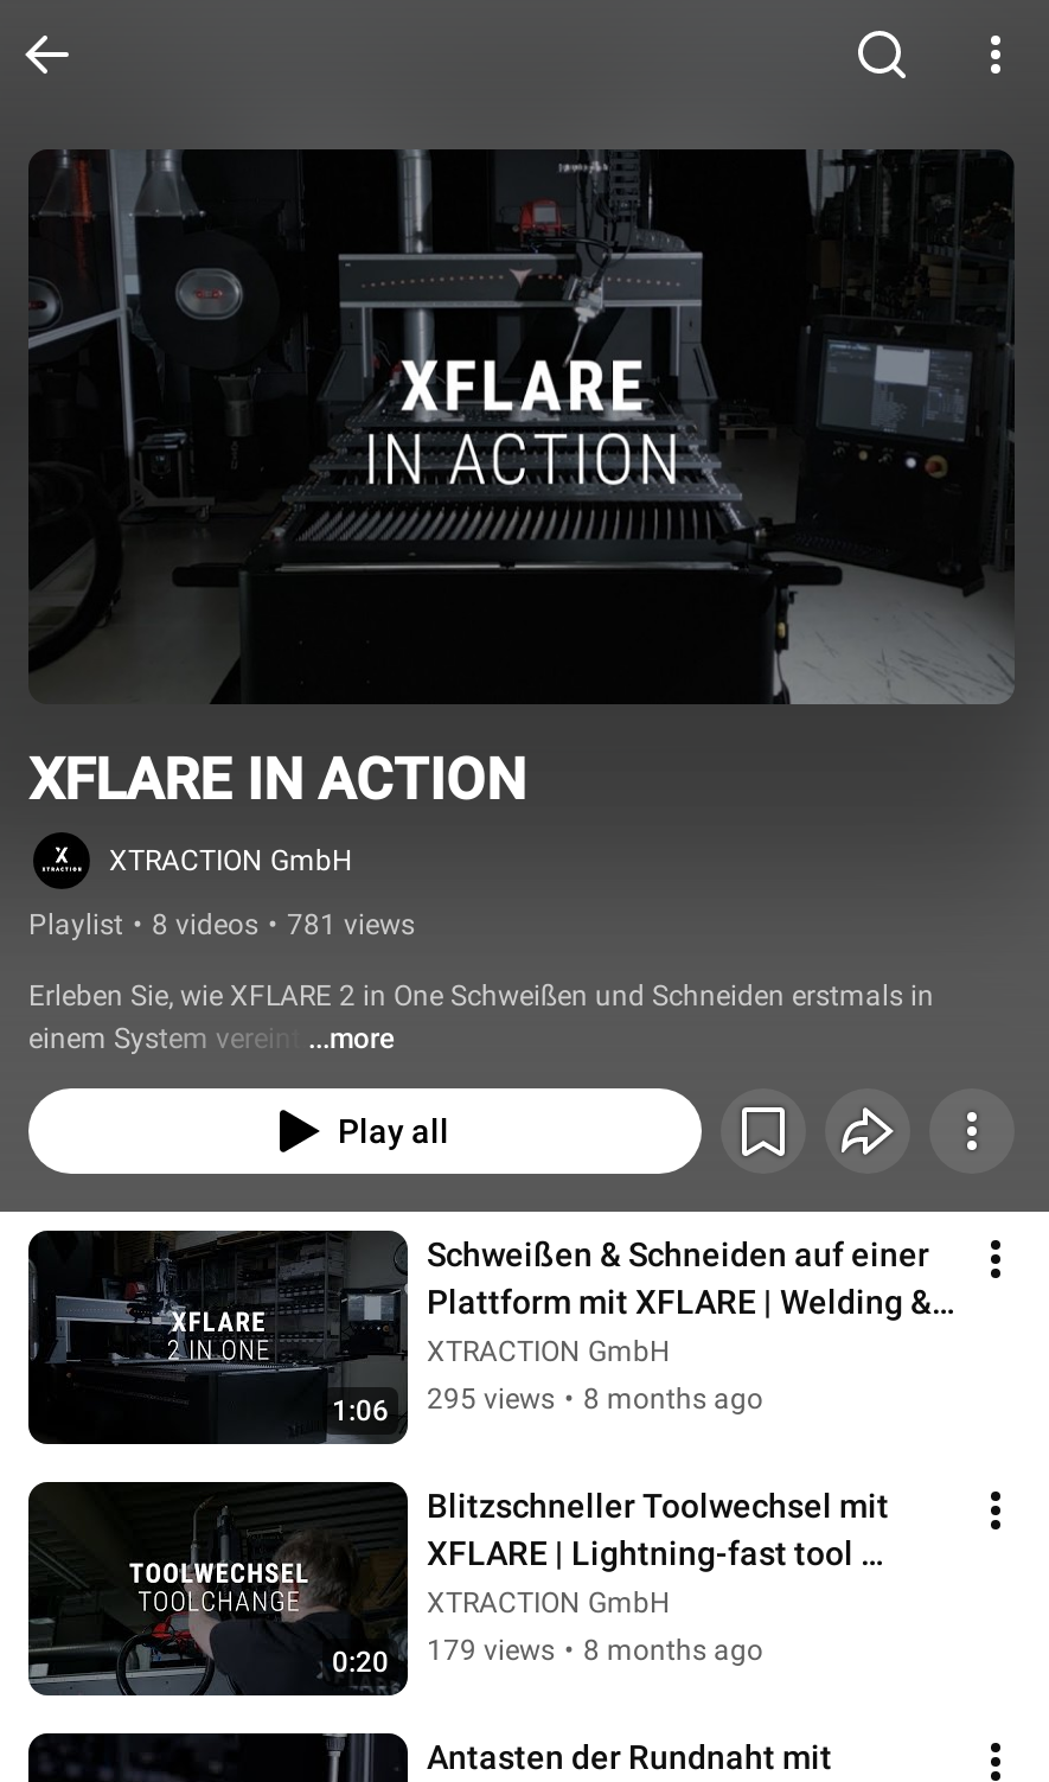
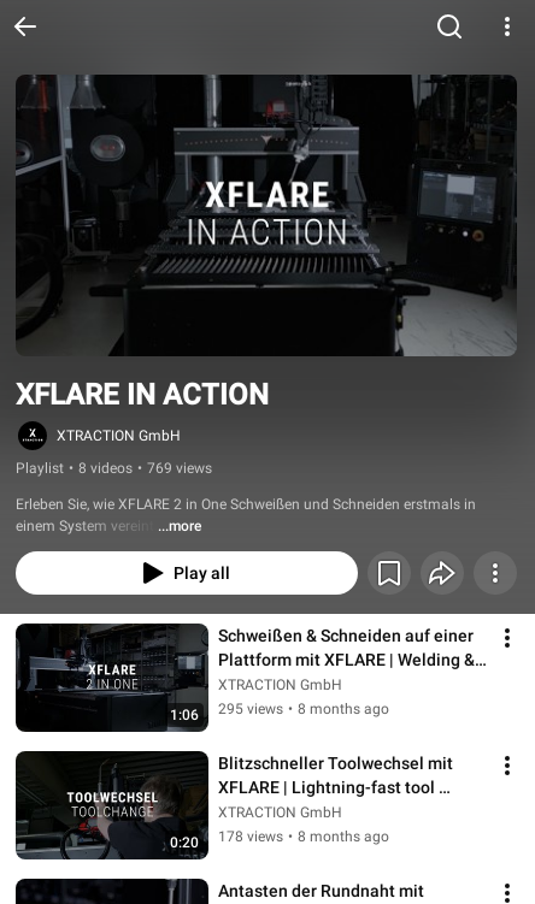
[28,908,415,941] Playlist • 8 videos • 781 views -> [16,460,212,477] Playlist • 8 videos • 769 views
[427,1633,763,1667] 179 views • 8 months ago -> [218,829,389,845] 178 views • 8 months ago

